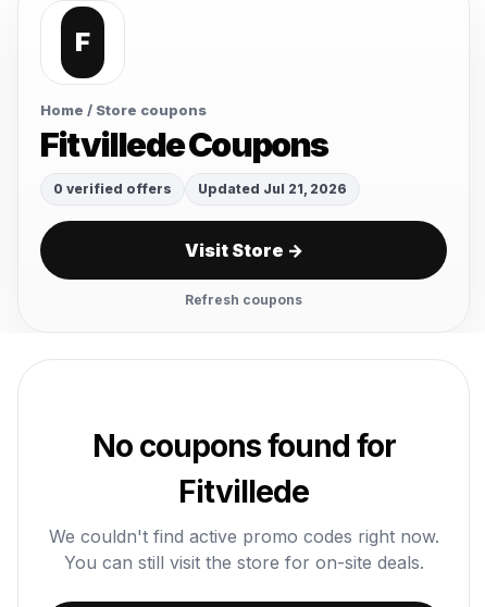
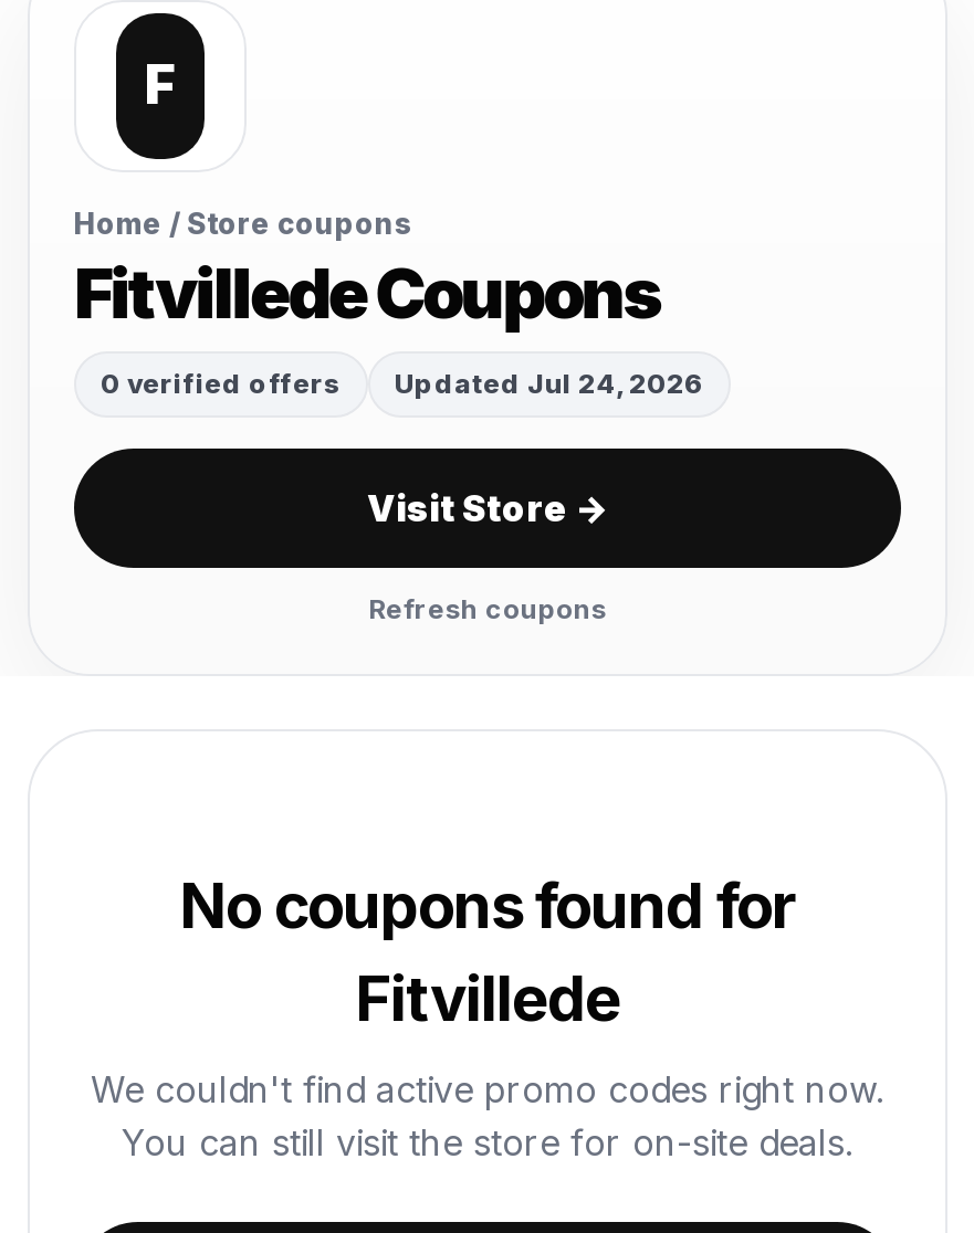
[198,181,347,197] Updated Jul 21, 2026 -> [395,367,704,400] Updated Jul 24, 2026

